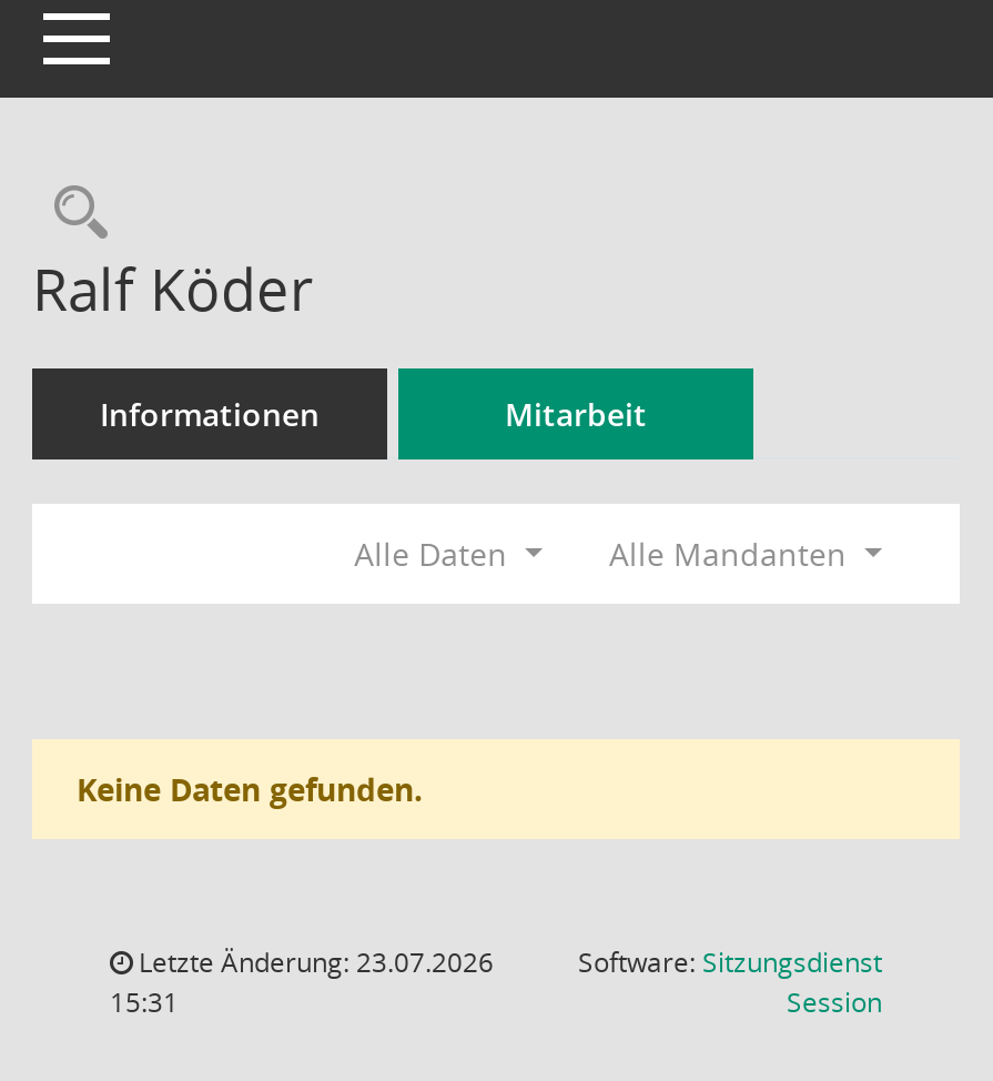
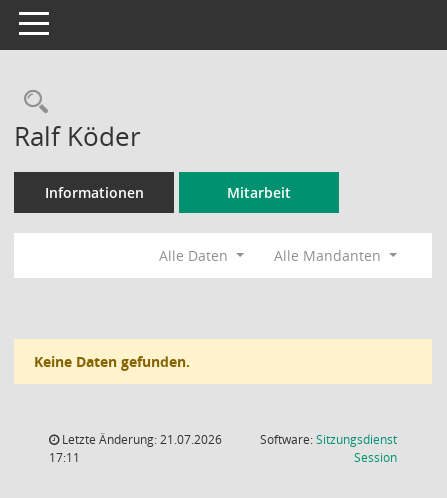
[132,943,494,981] Letzte Änderung: 23.07.2026 -> [59,431,222,448] Letzte Änderung: 21.07.2026
[110,983,179,1021] 15:31 -> [49,449,80,466] 17:11

